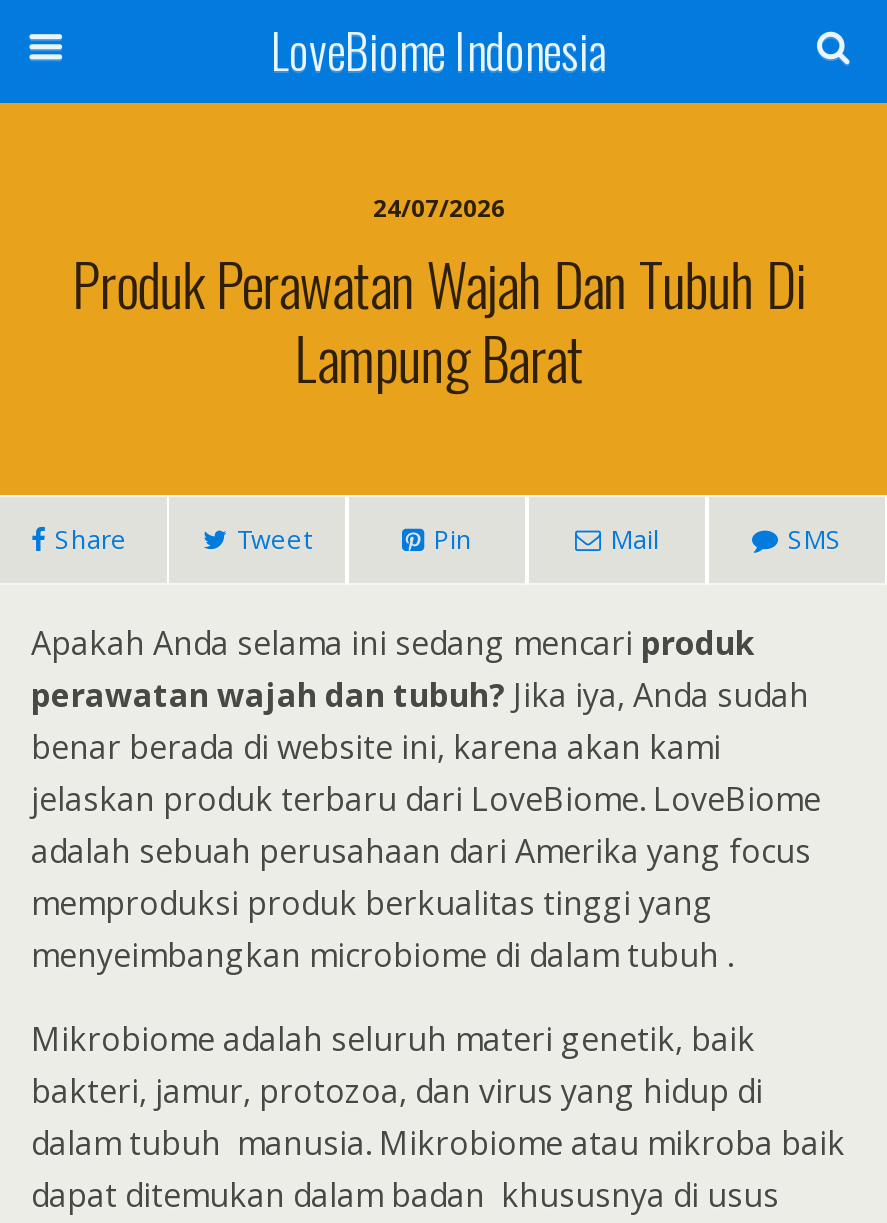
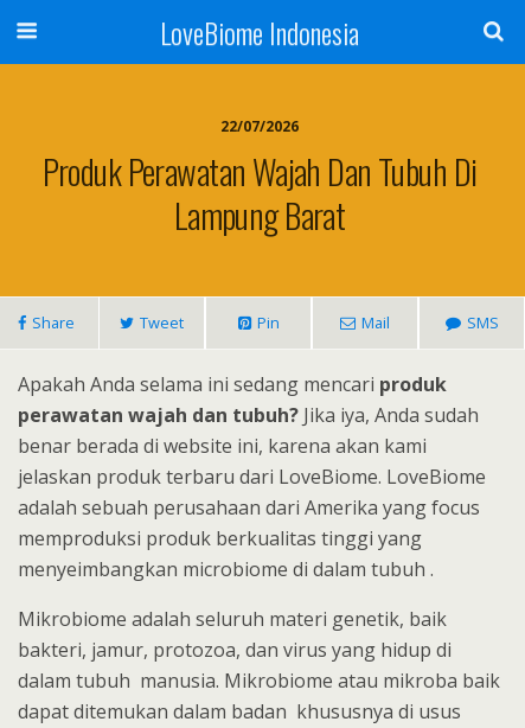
[373,191,505,225] 24/07/2026 -> [220,116,299,136] 22/07/2026

